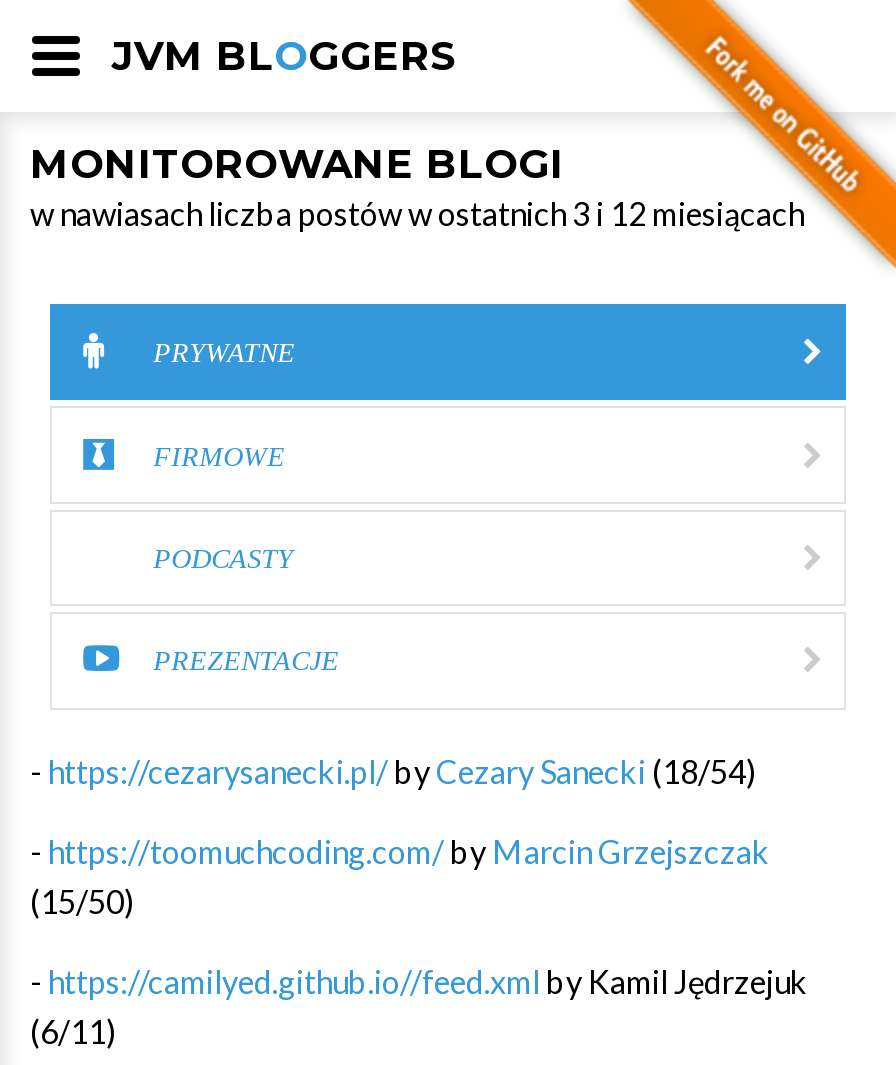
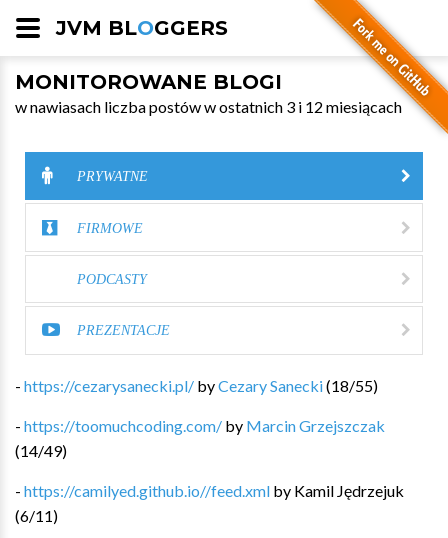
[30,751,756,789] - https://cezarysanecki.pl/ by Cezary Sanecki (18/54) -> [15,375,378,394] - https://cezarysanecki.pl/ by Cezary Sanecki (18/55)
[30,881,134,919] (15/50) -> [15,440,67,459] (14/49)

